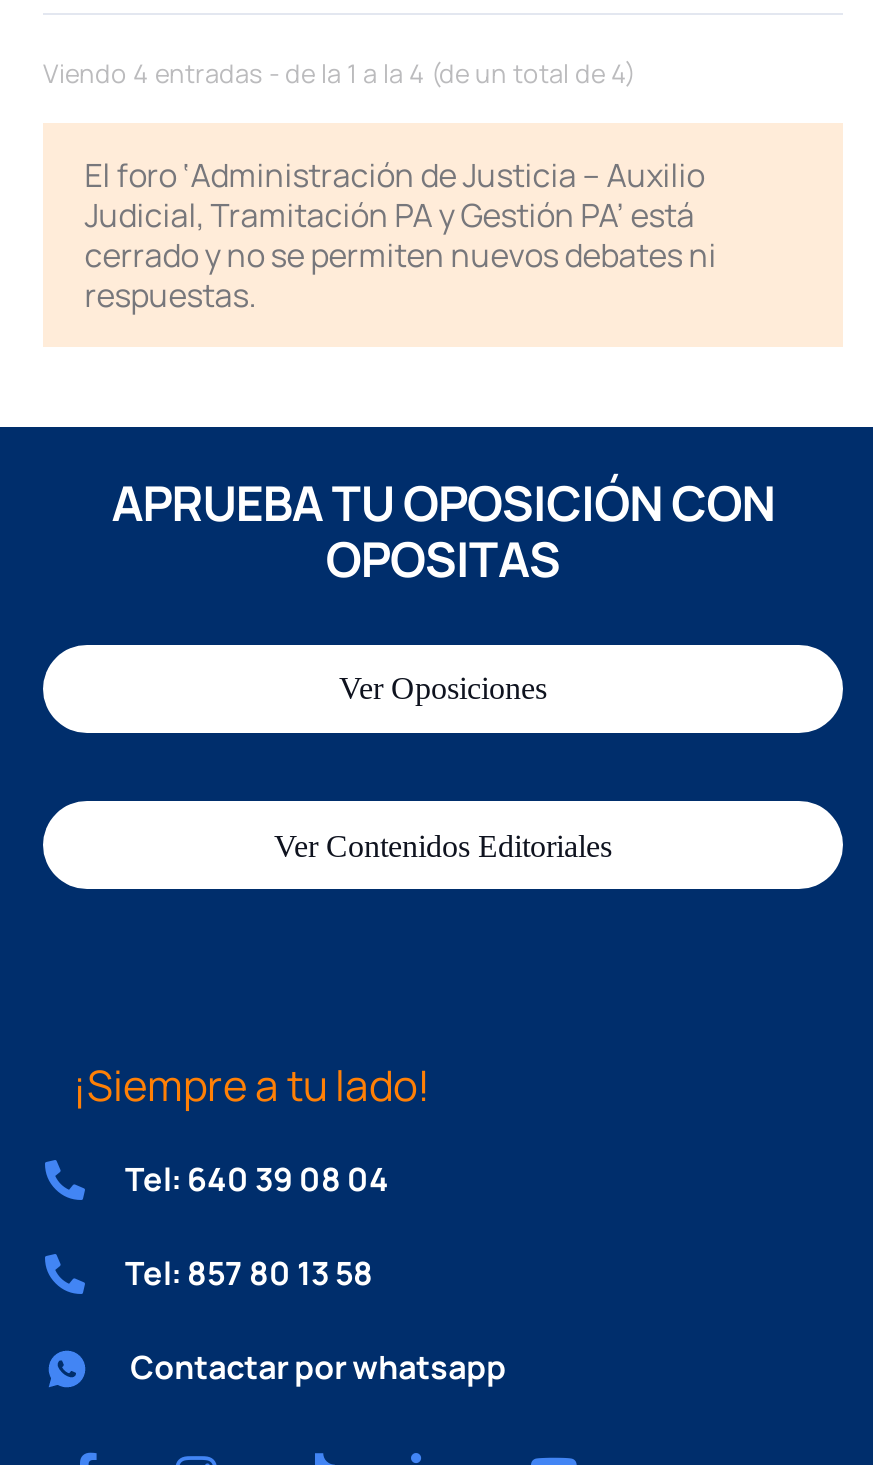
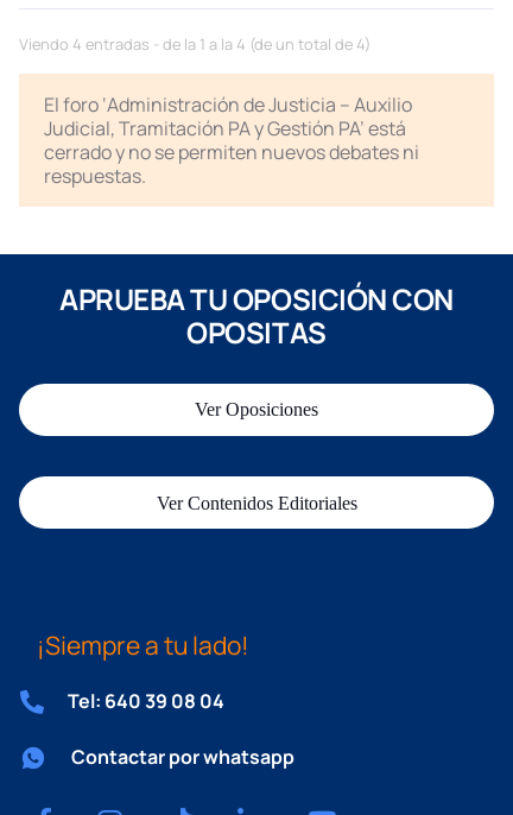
[125,1251,373,1295] Tel: 857 80 13 58 -> none

